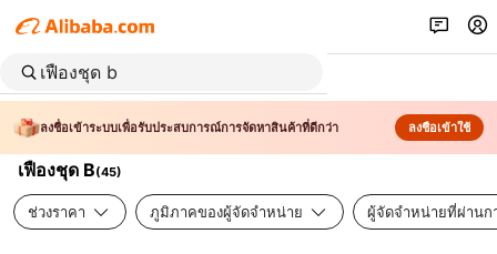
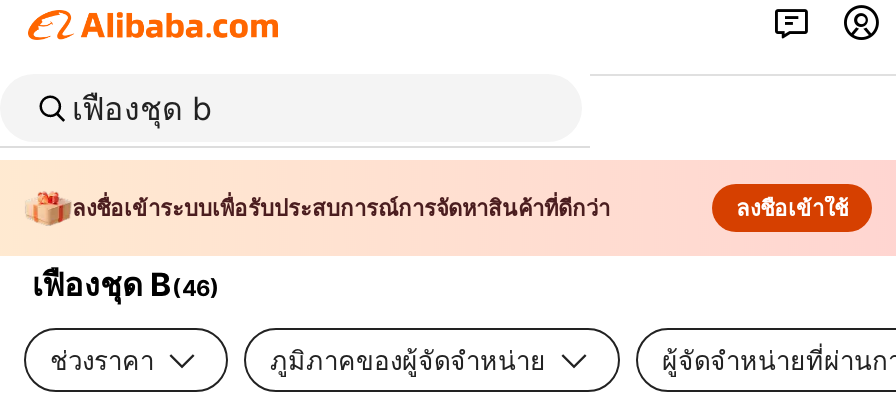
[18,159,122,181] เฟืองชุด B(45) -> [32,264,220,304] เฟืองชุด B(46)

